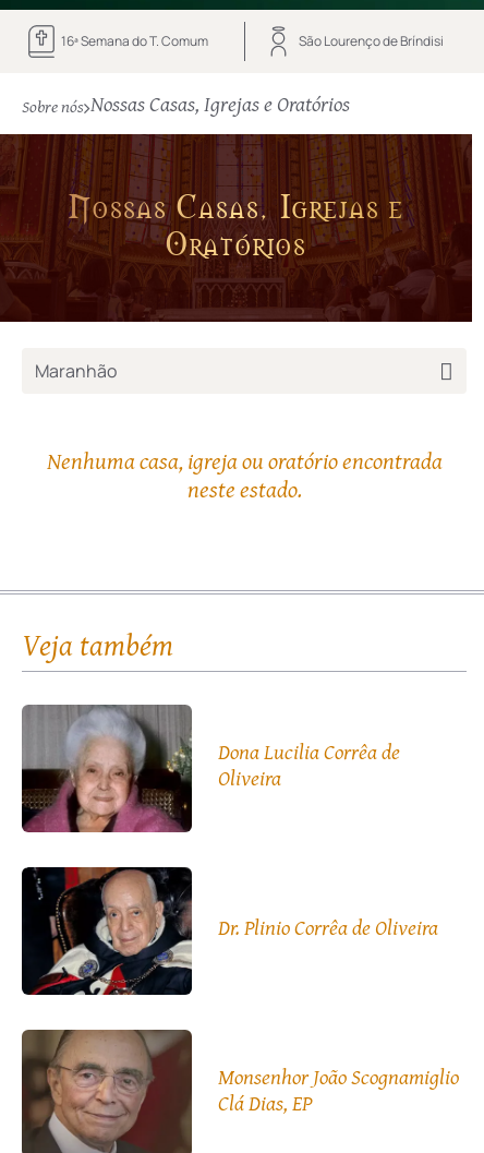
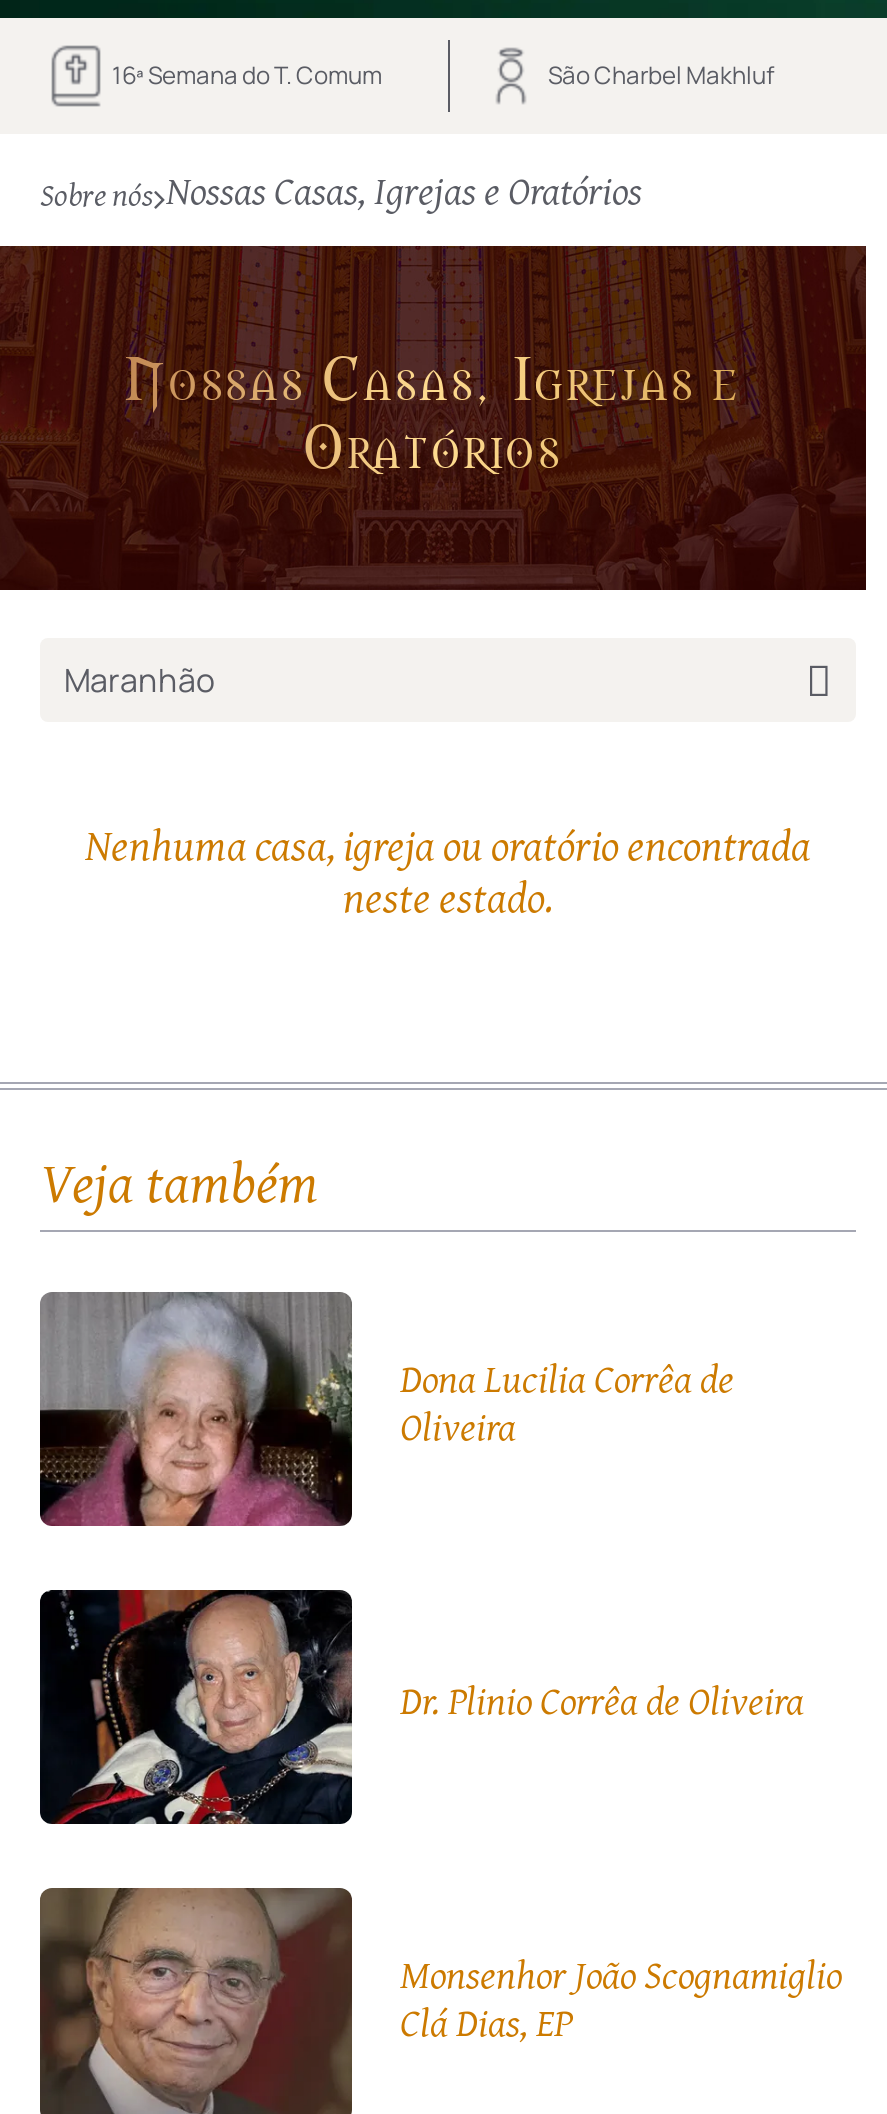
[299,32,444,50] São Lourenço de Bríndisi -> [548,58,774,92] São Charbel Makhluf

